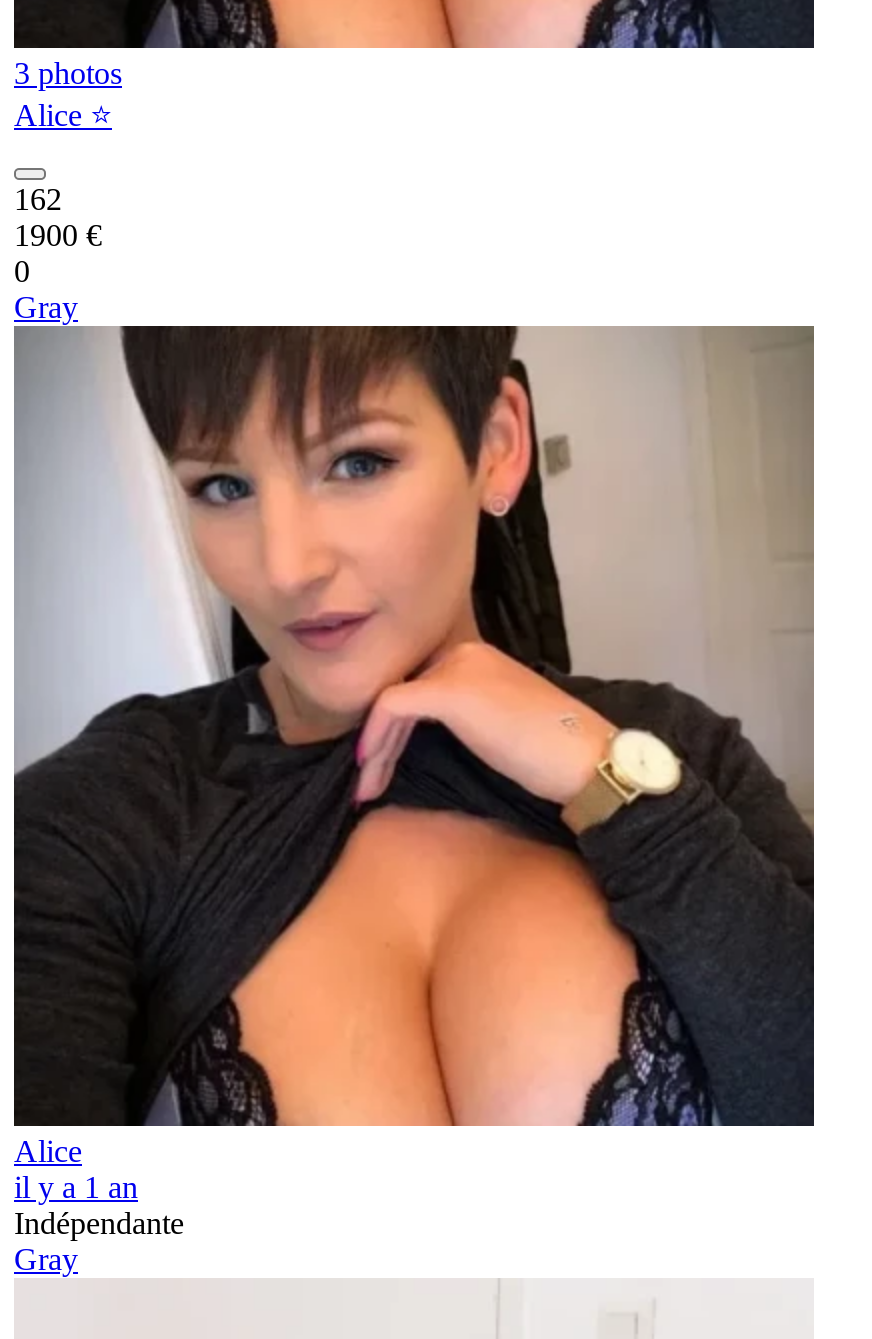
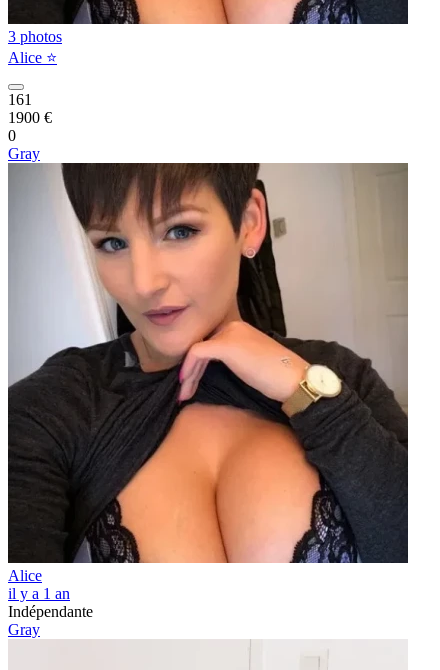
[14,182,62,216] 162 -> [8,91,32,108] 161

